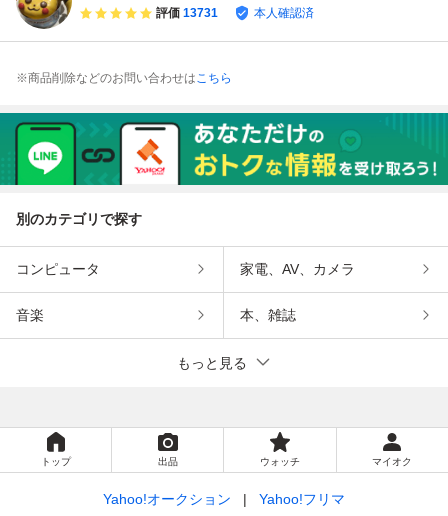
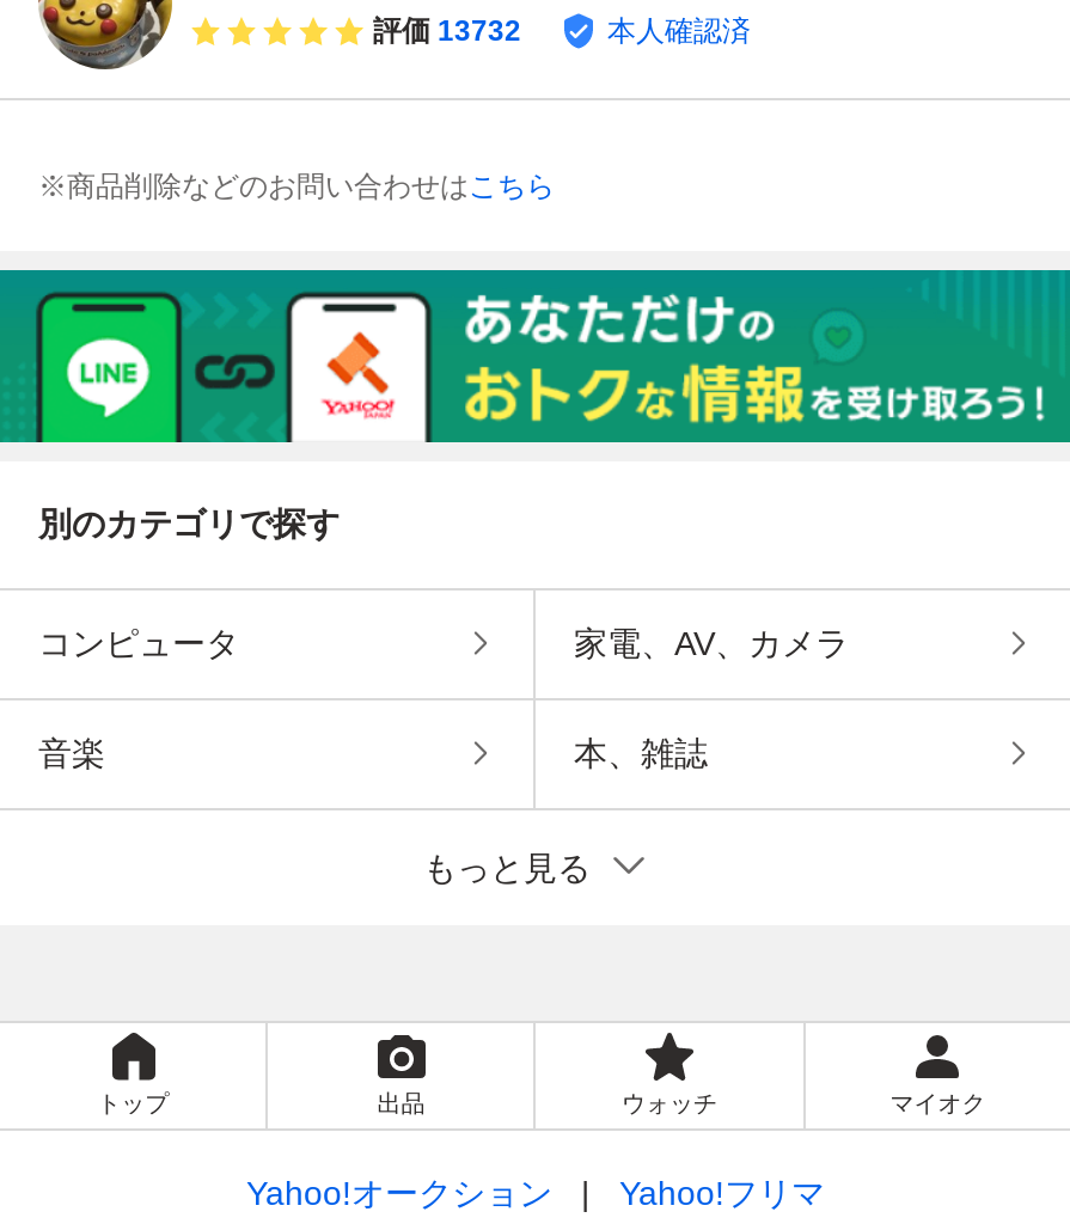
[156,6,218,20] 評価 13731 -> [373,15,521,49] 評価 13732

